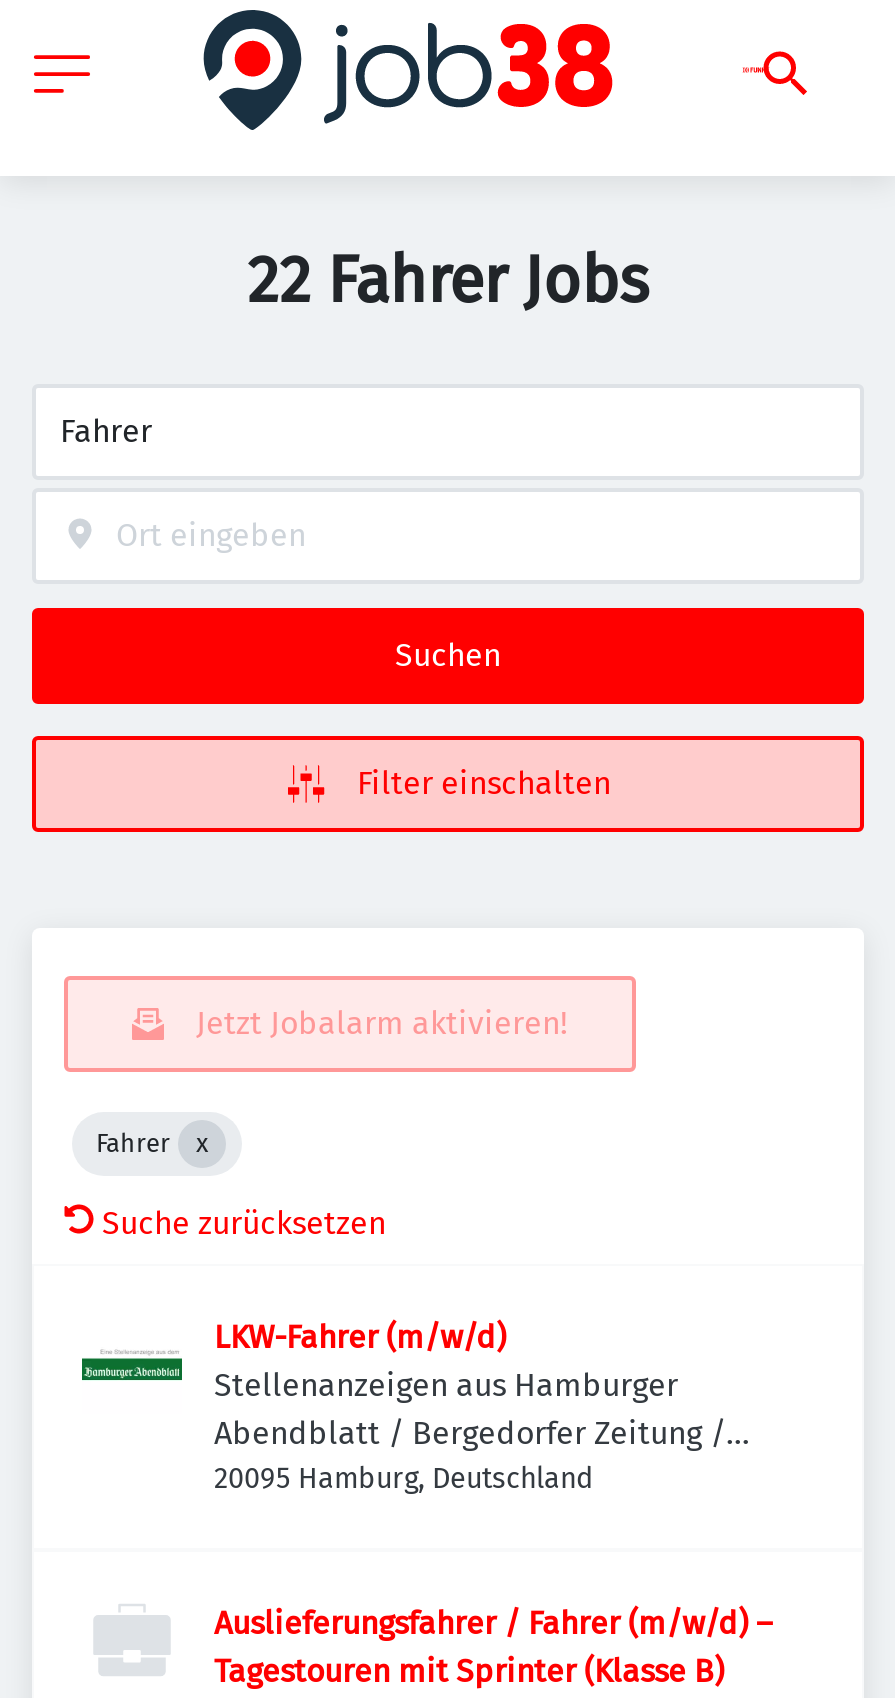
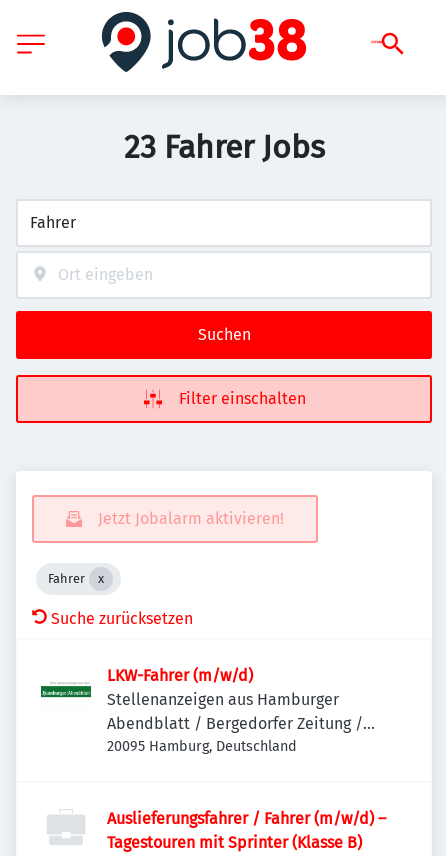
[247,242,649,318] 22 Fahrer Jobs -> [123,128,324,166] 23 Fahrer Jobs

